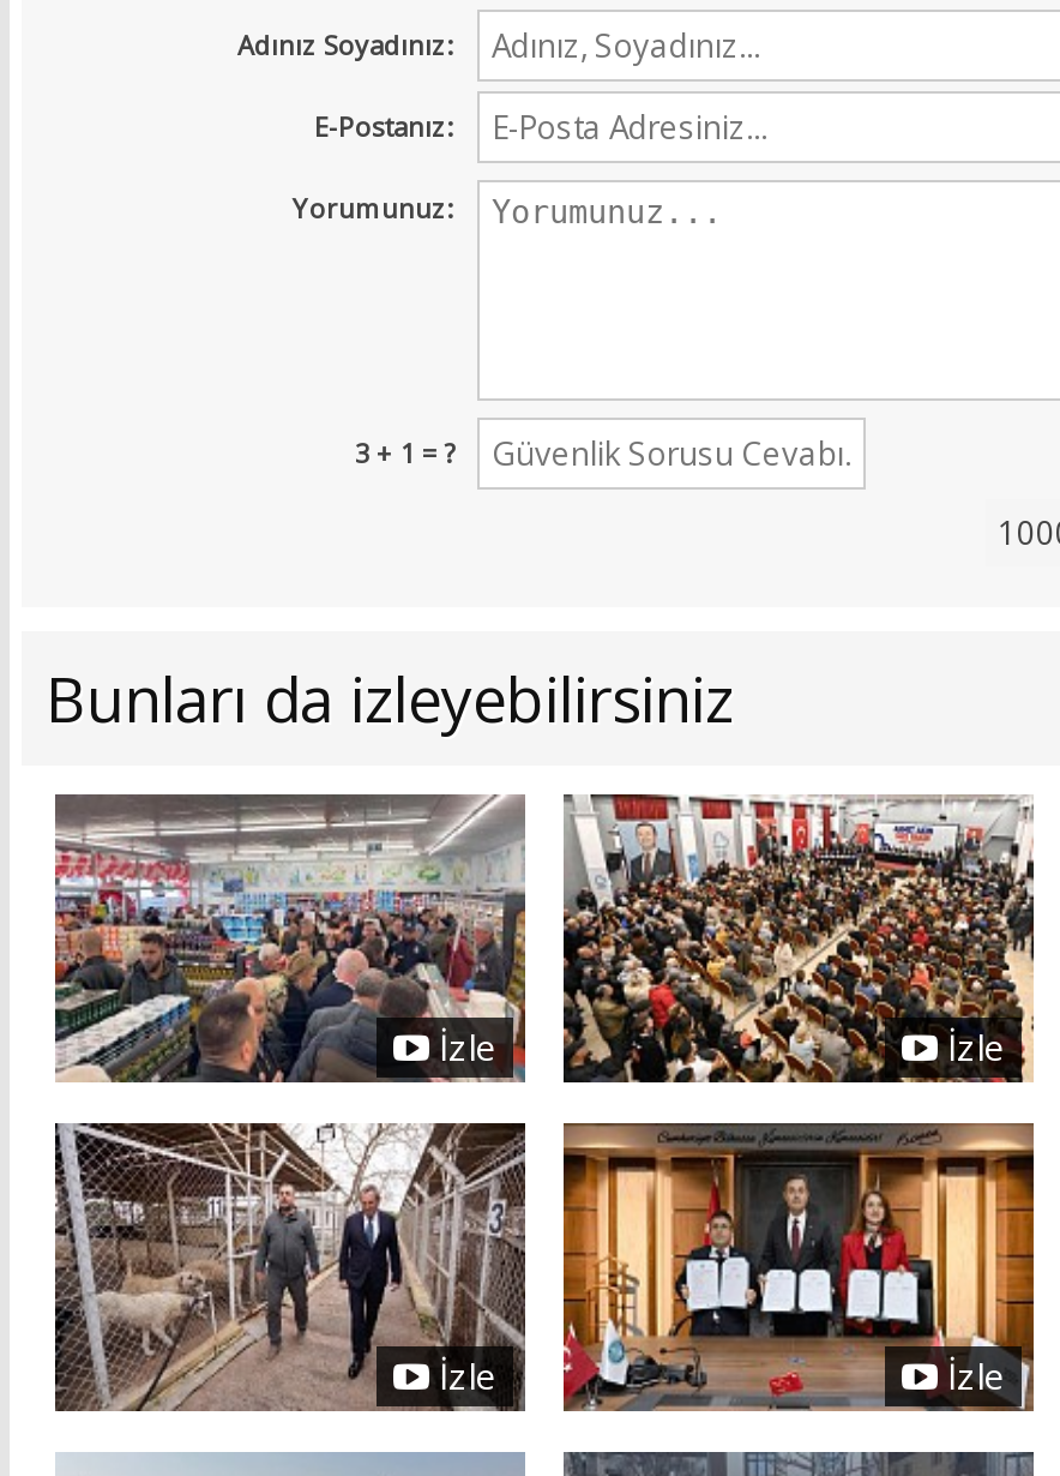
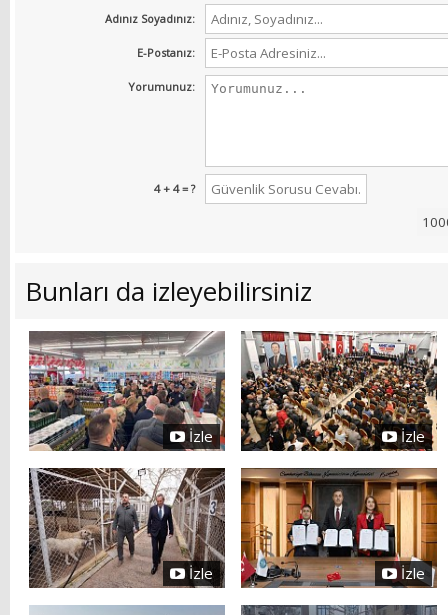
[355,435,453,471] 3 + 1 = ? -> [154,181,195,196] 4 + 4 = ?

